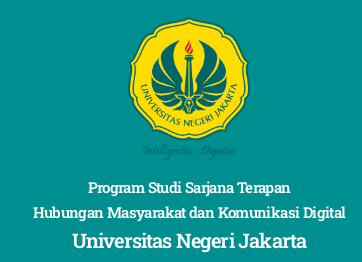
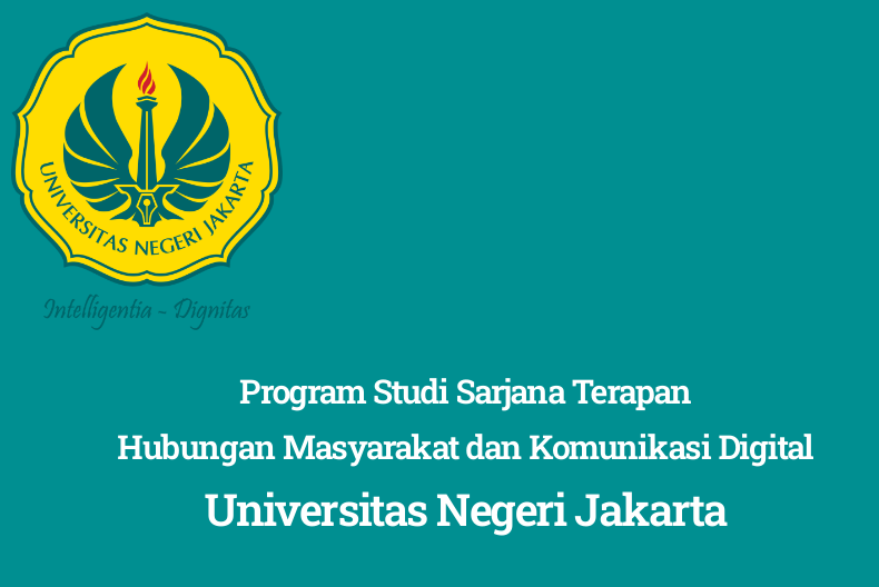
none -> [11,14,283,286] [image]
[128,18,250,140] [image] -> none

